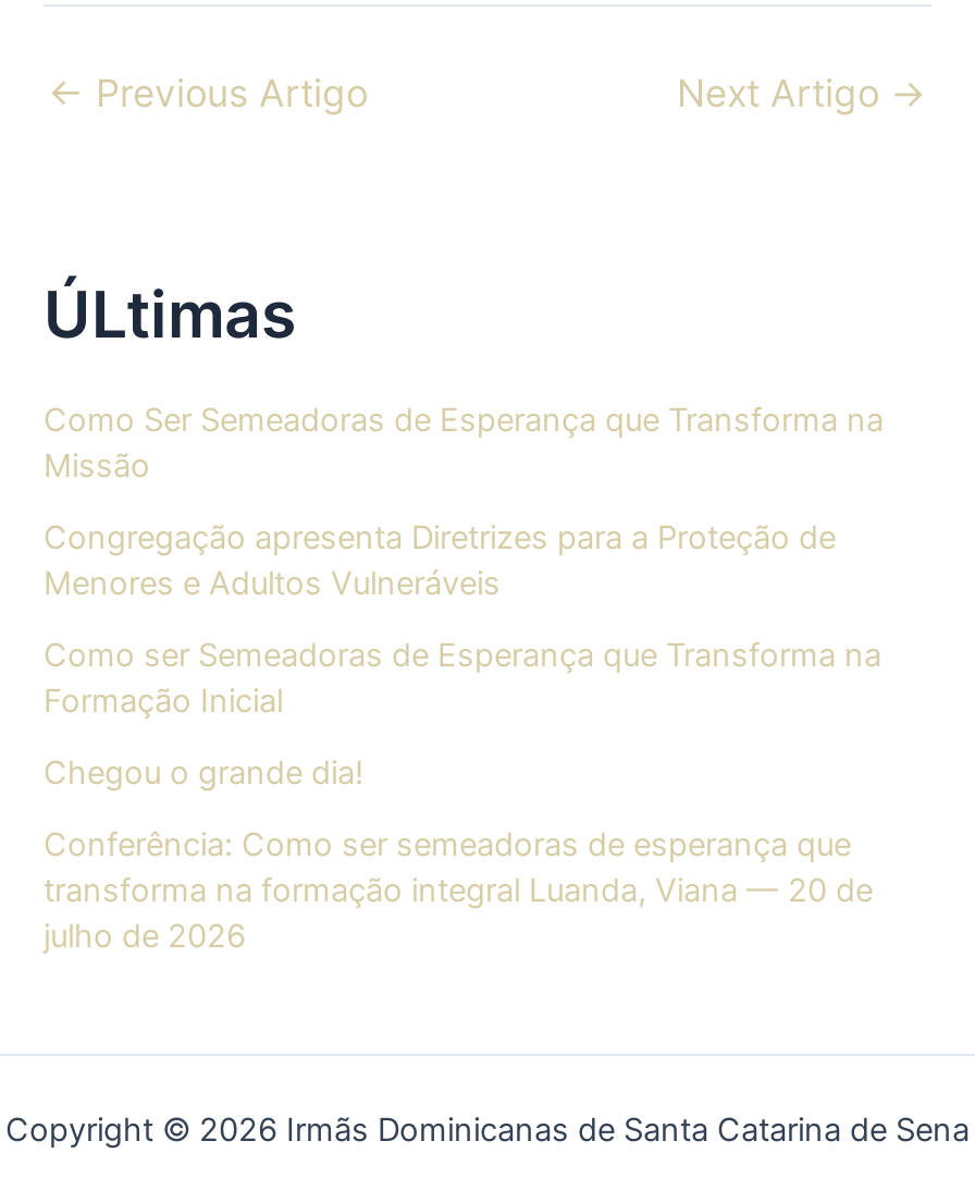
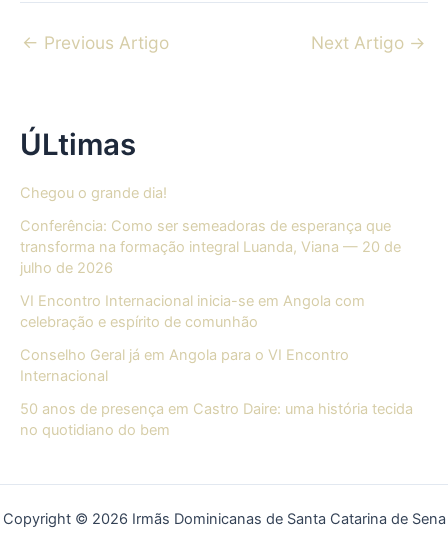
[44,400,884,720] Como Ser Semeadoras de Esperança que Transforma na | Missão | Congregação apresenta Diretrizes para a Proteção de | Menores e Adultos Vulneráveis | Como ser Semeadoras de Esperança que Transforma na | Formação Inicial -> none
moved [44,752,873,955] -> [20,183,401,276]: Chegou o grande dia! | Conferência: Como ser semeadoras de esperança que | transforma na formação integral Luanda, Viana — 20 de | julho de 2026
none -> [20,291,413,438] VI Encontro Internacional inicia-se em Angola com | celebração e espírito de comunhão | Conselho Geral já em Angola para o VI Encontro | Internacional | 50 anos de presença em Castro Daire: uma história tecida | no quotidiano do bem

